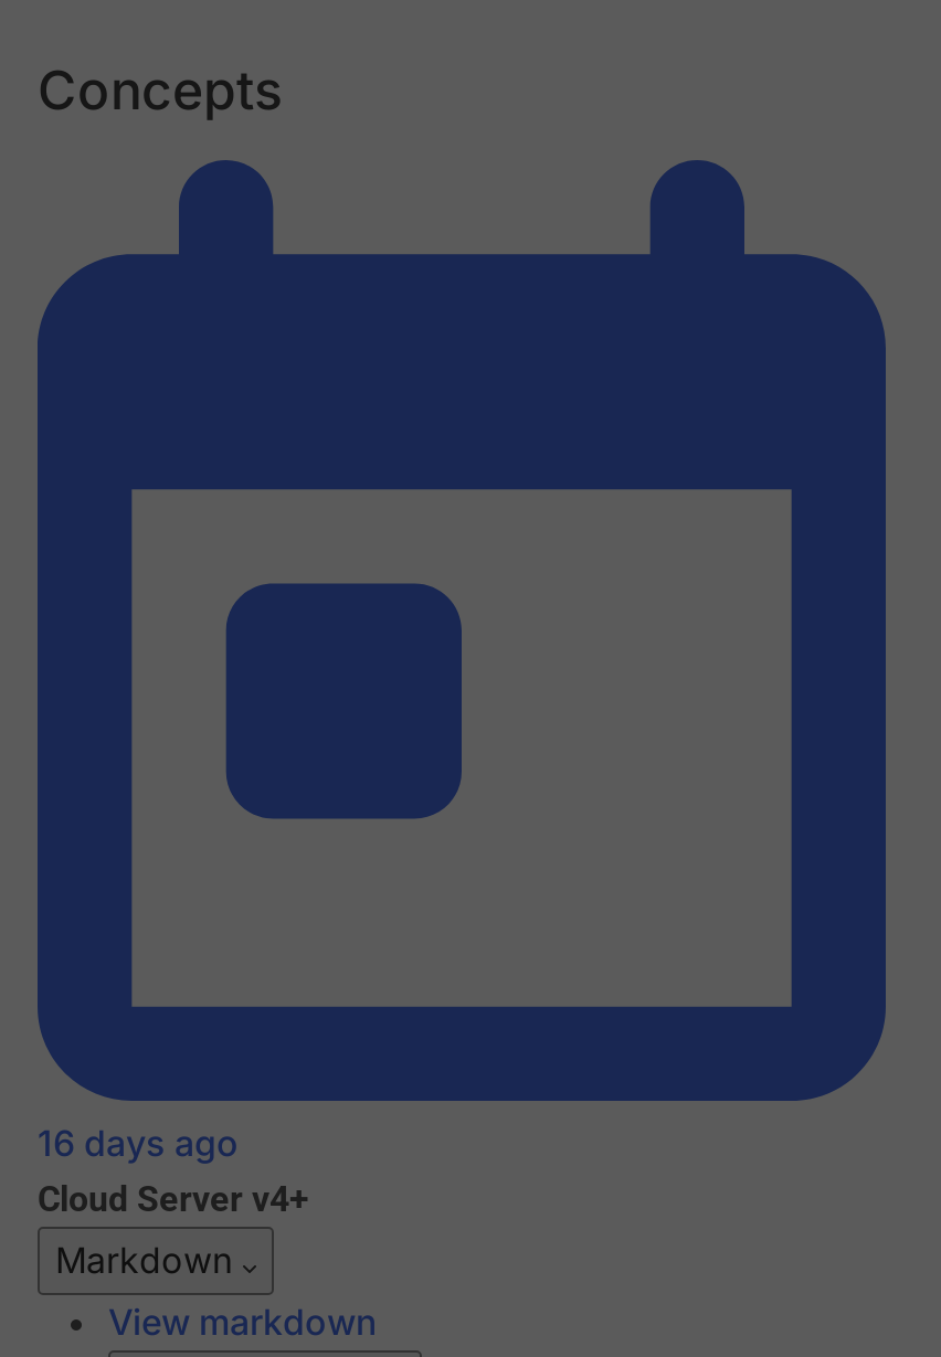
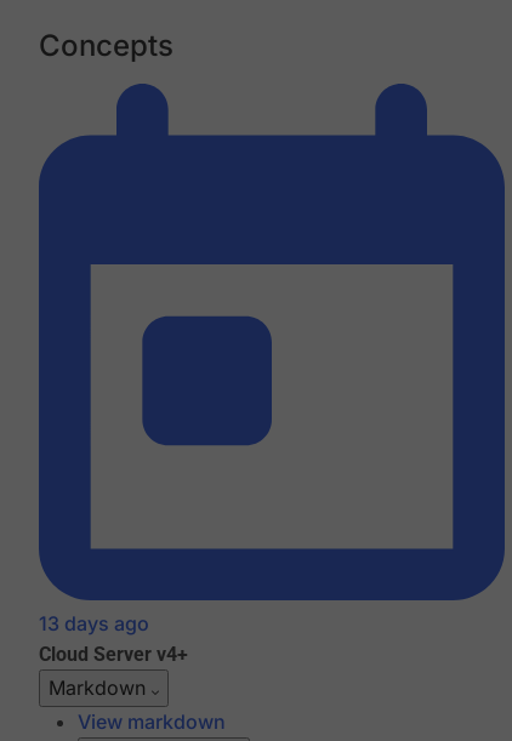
[38,1122,239,1166] 16 days ago -> [39,612,149,636] 13 days ago

